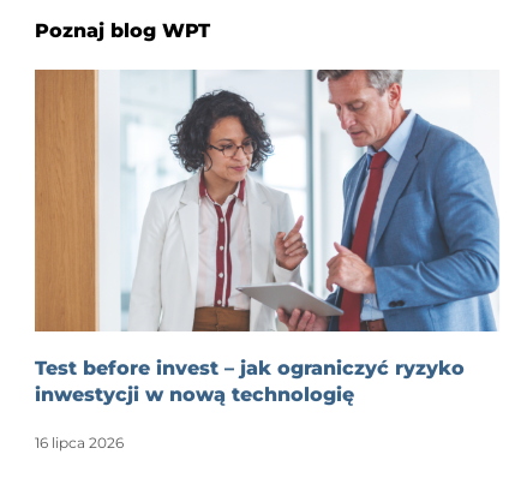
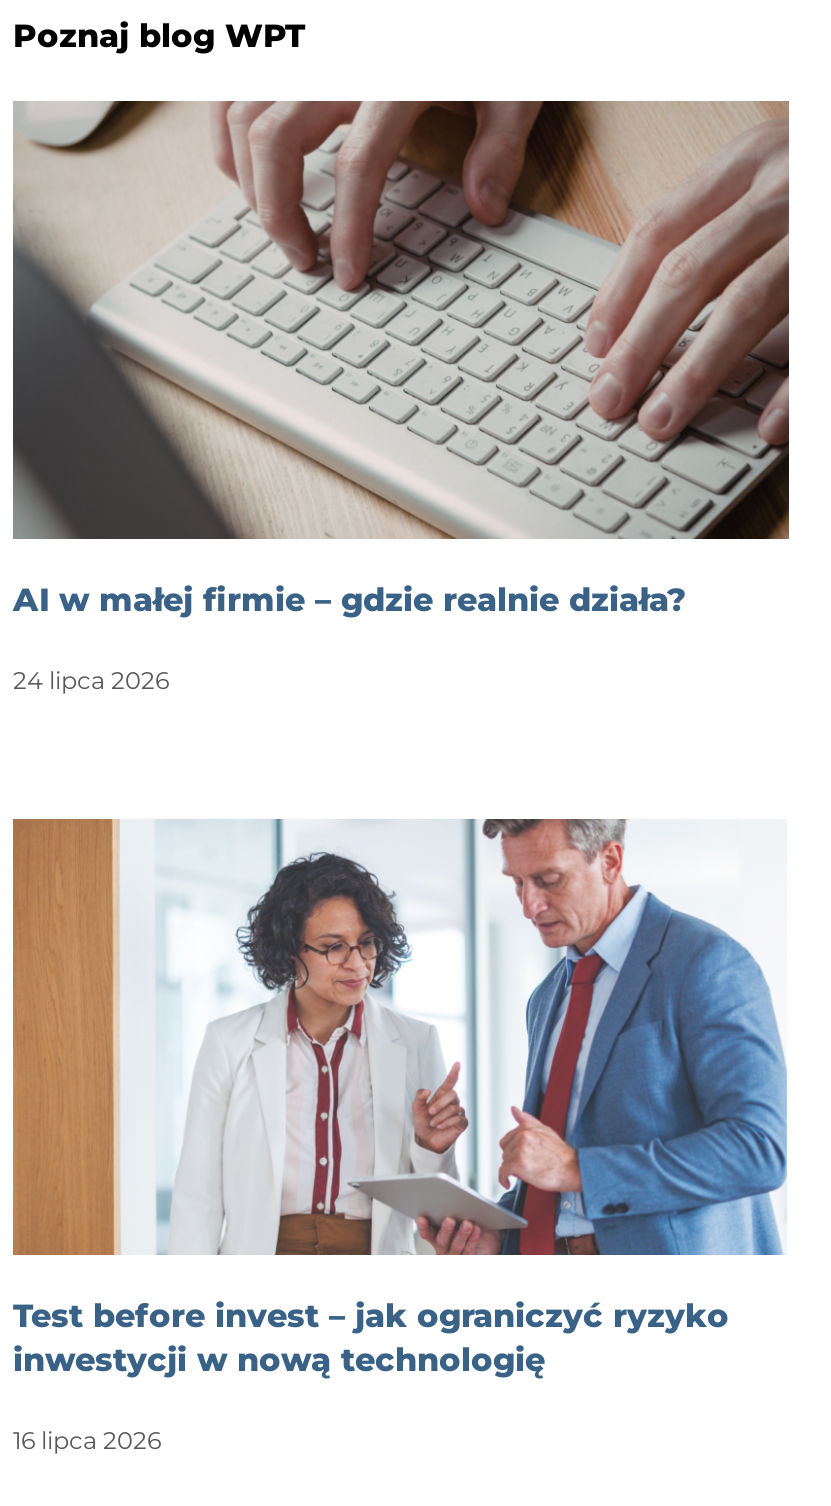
none -> [11,99,791,695] [image] | AI w małej firmie – gdzie realnie działa? | 24 lipca 2026

